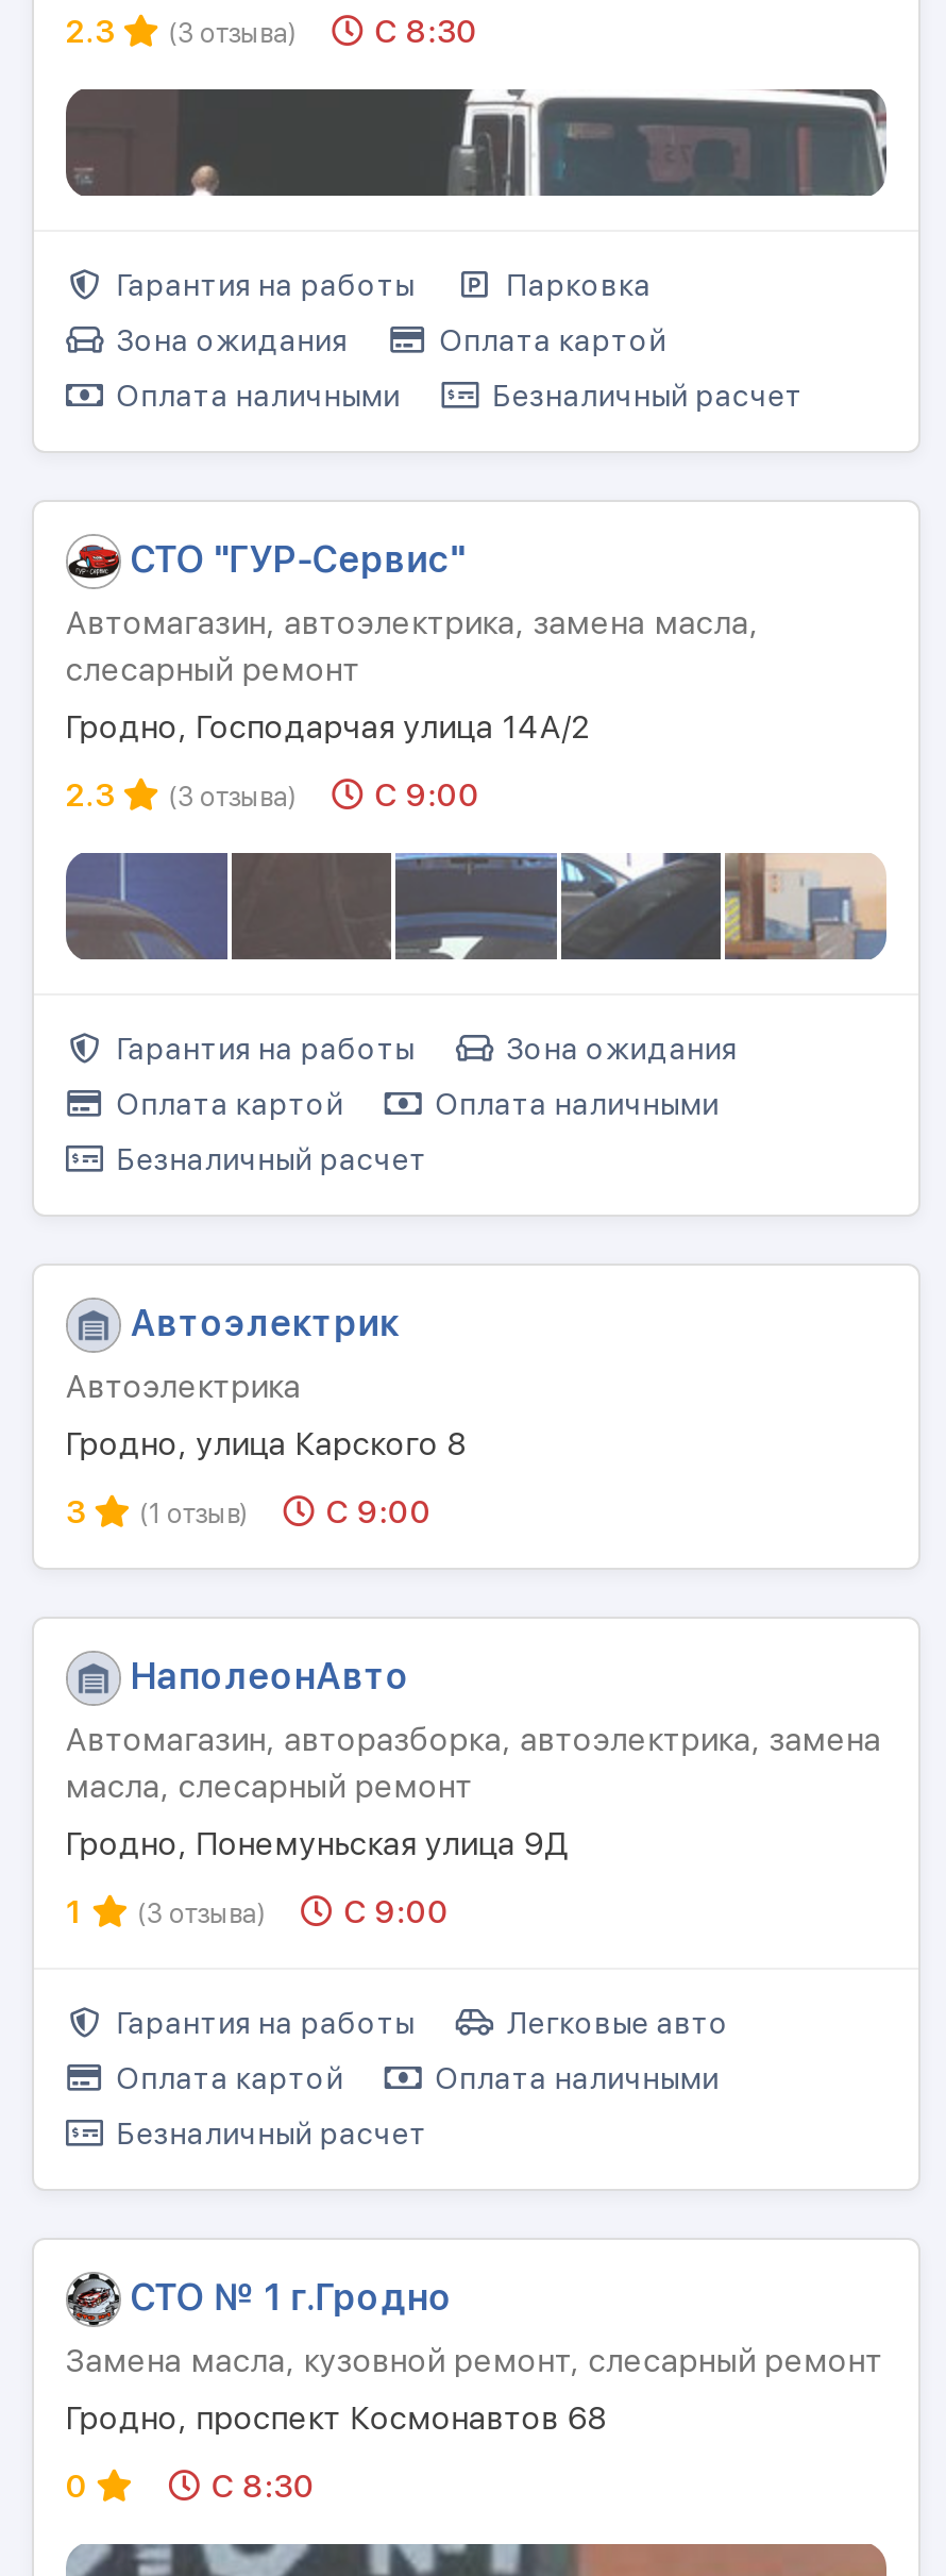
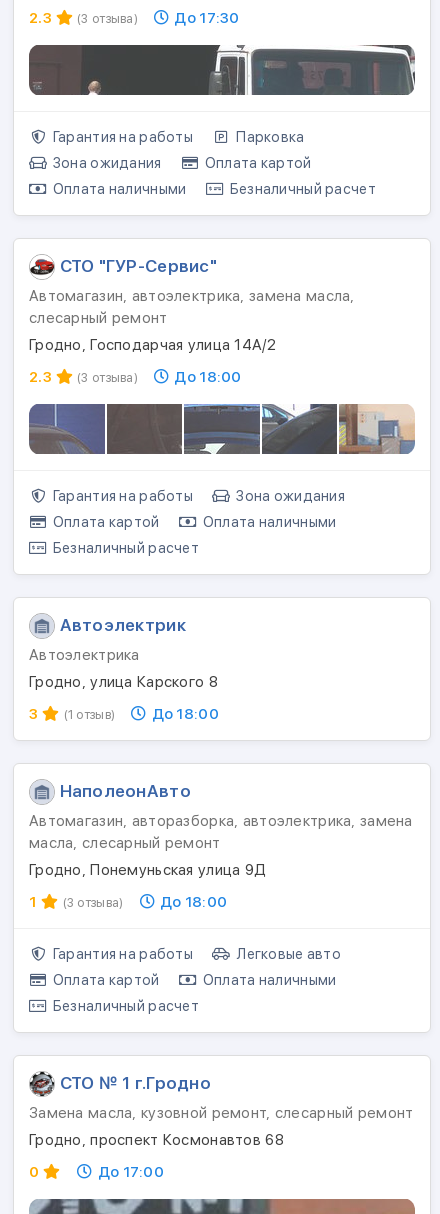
[368,12,479,50] С 8:30 -> [171,8,240,26] До 17:30
[368,775,481,814] С 9:00 -> [171,367,242,385] До 18:00
[319,1492,432,1530] С 9:00 -> [148,704,219,722] До 18:00
[337,1892,450,1930] С 9:00 -> [156,892,227,910] До 18:00
[205,2466,315,2505] С 8:30 -> [94,1162,164,1180] До 17:00

